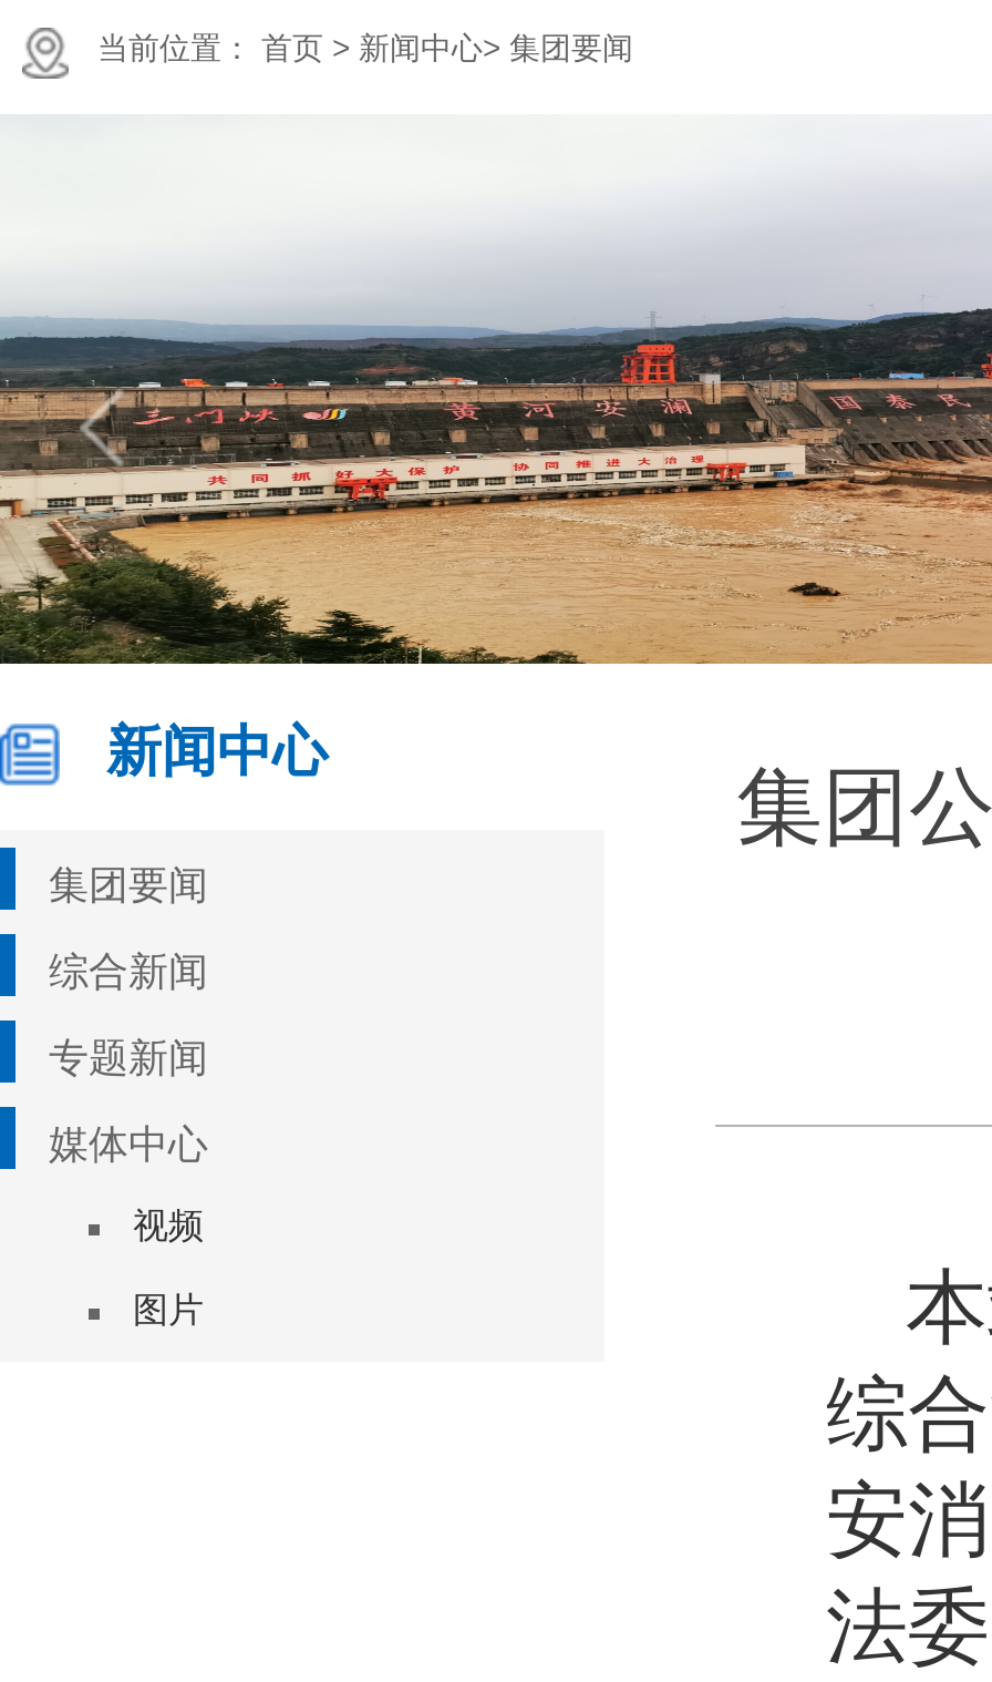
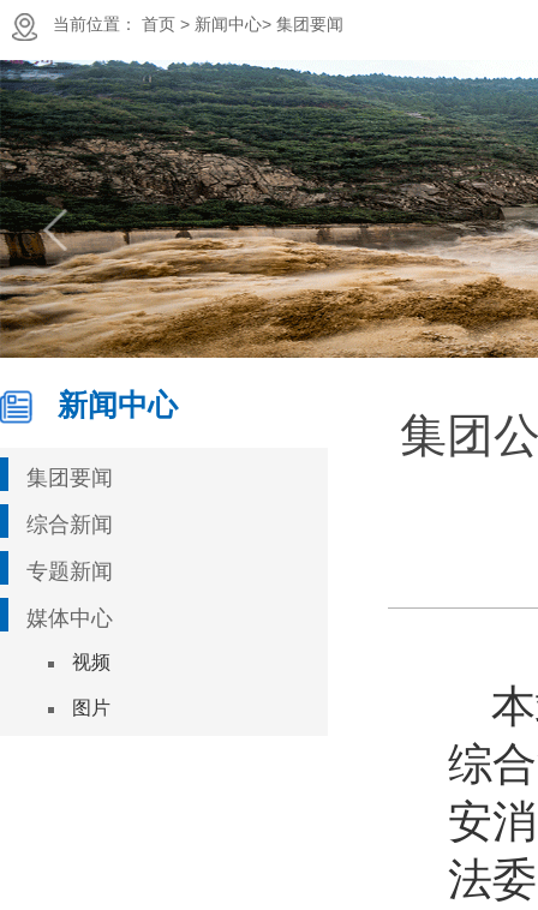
[7,114,985,666] [image] -> [4,59,534,359] [image]

